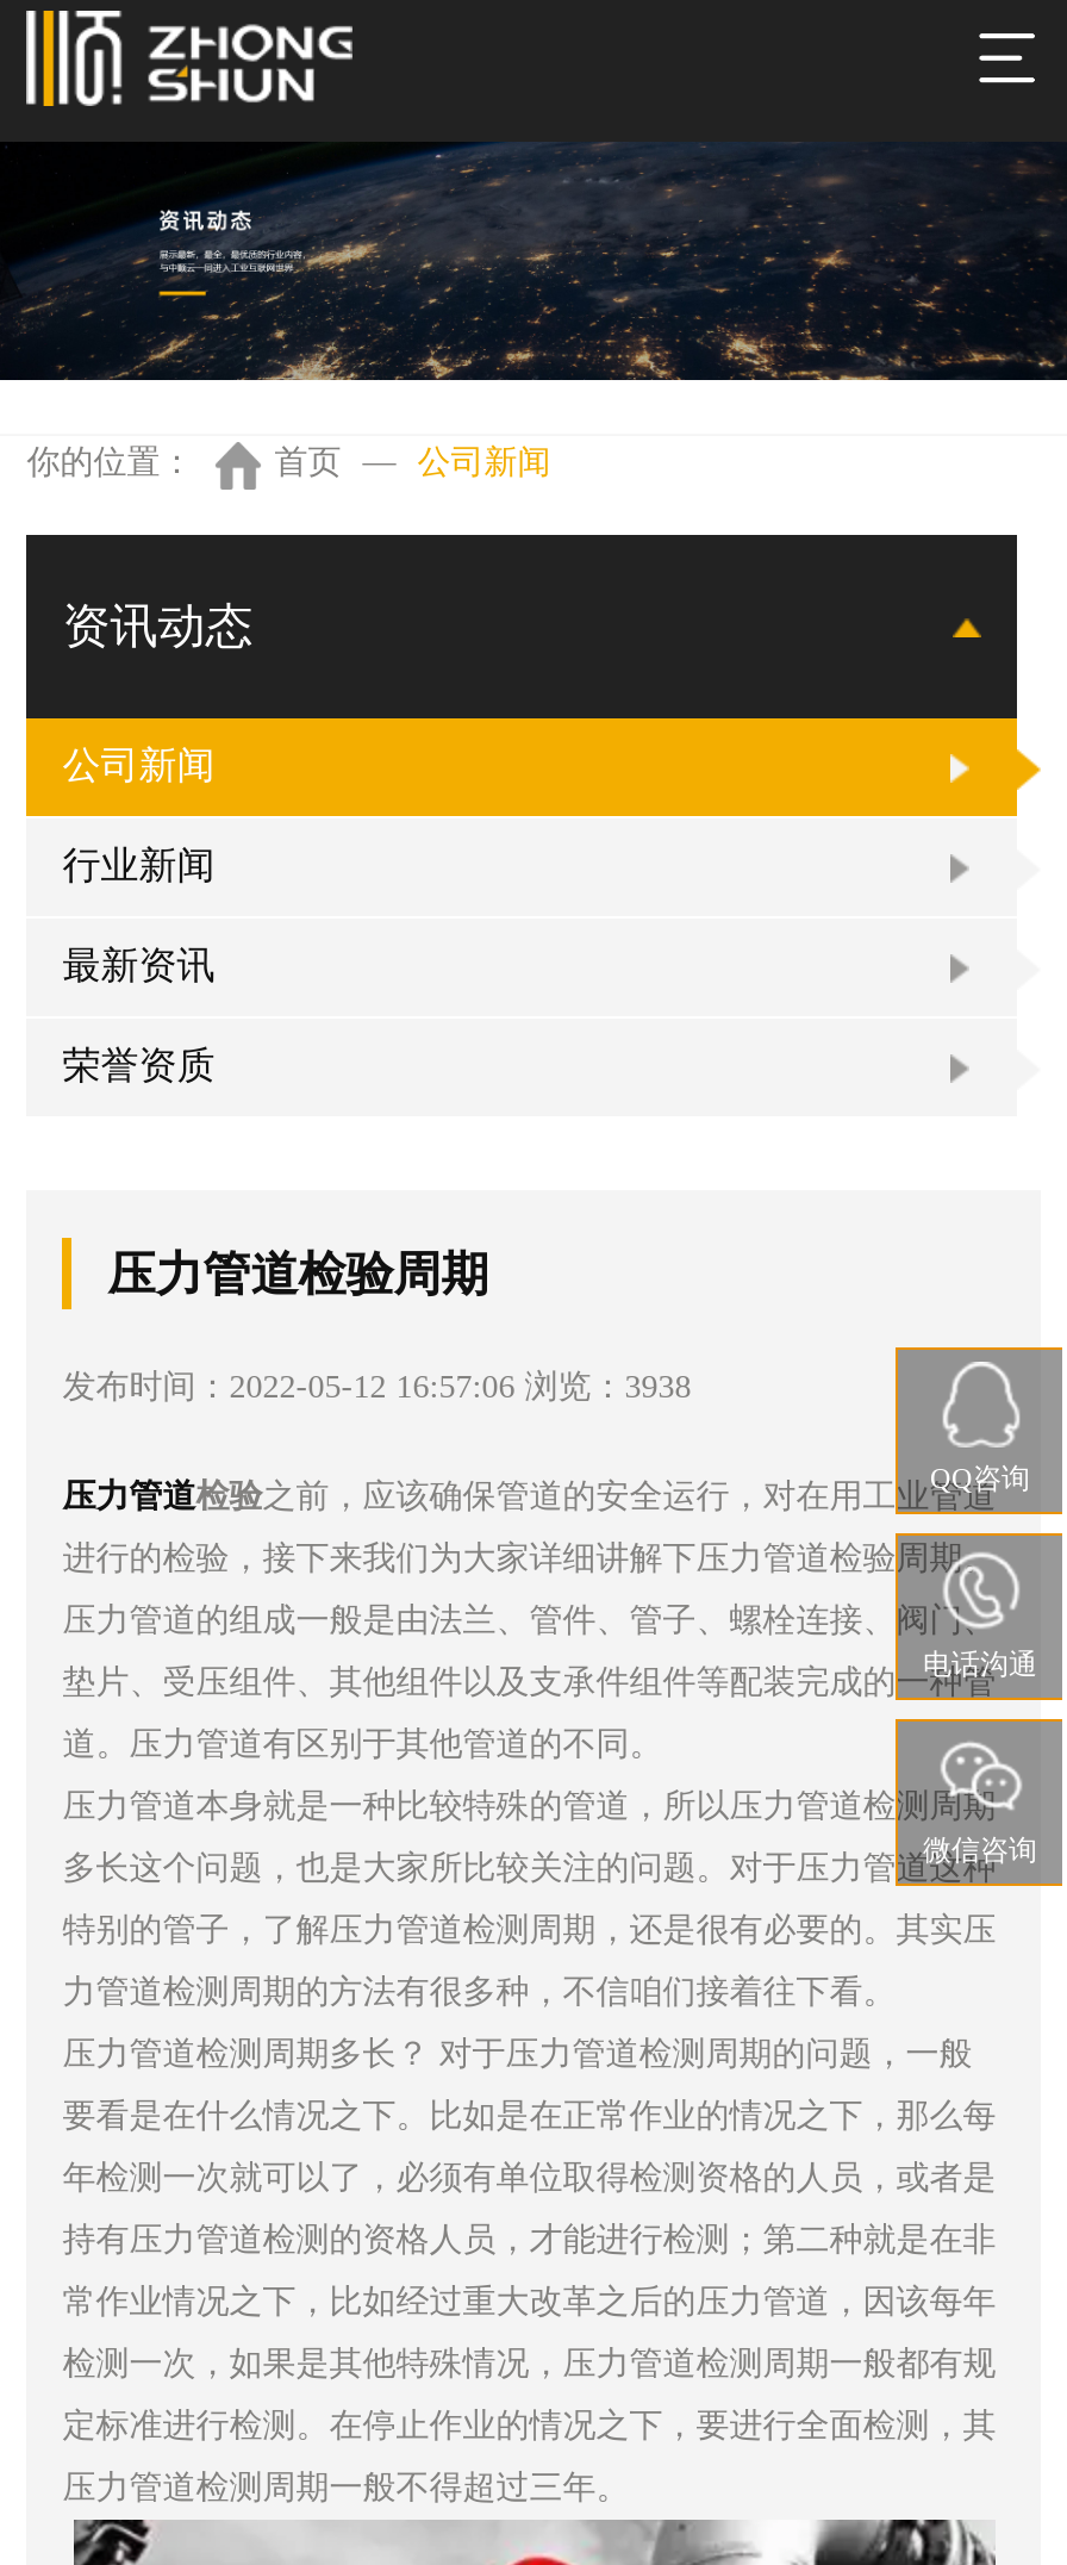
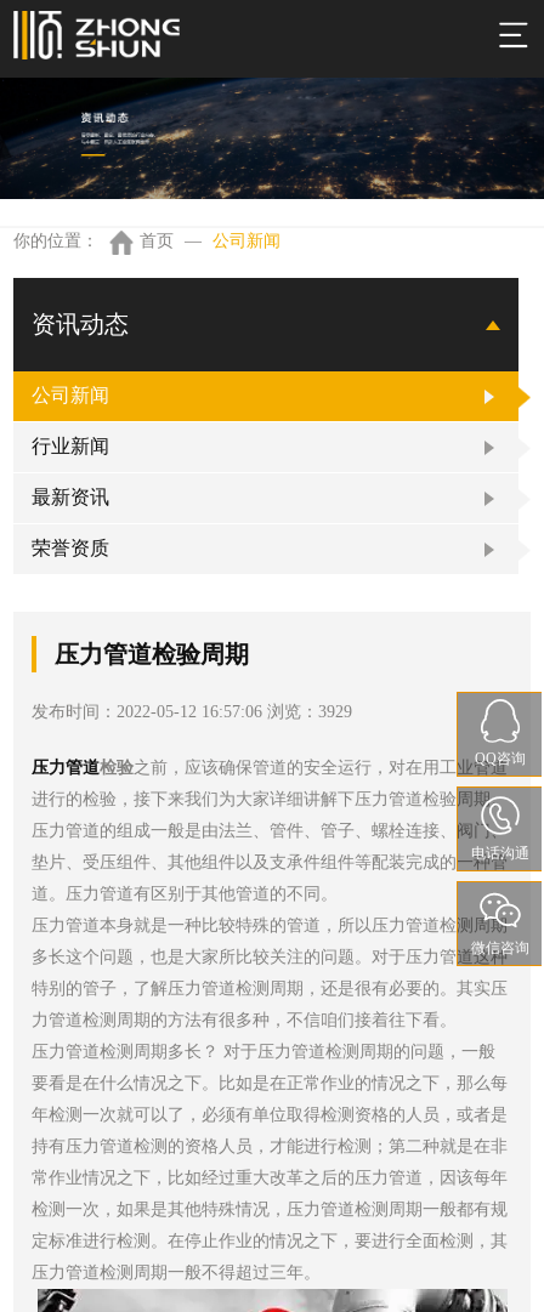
[62,1370,691,1405] 发布时间：2022-05-12 16:57:06 浏览：3938 -> [32,703,352,721] 发布时间：2022-05-12 16:57:06 浏览：3929

